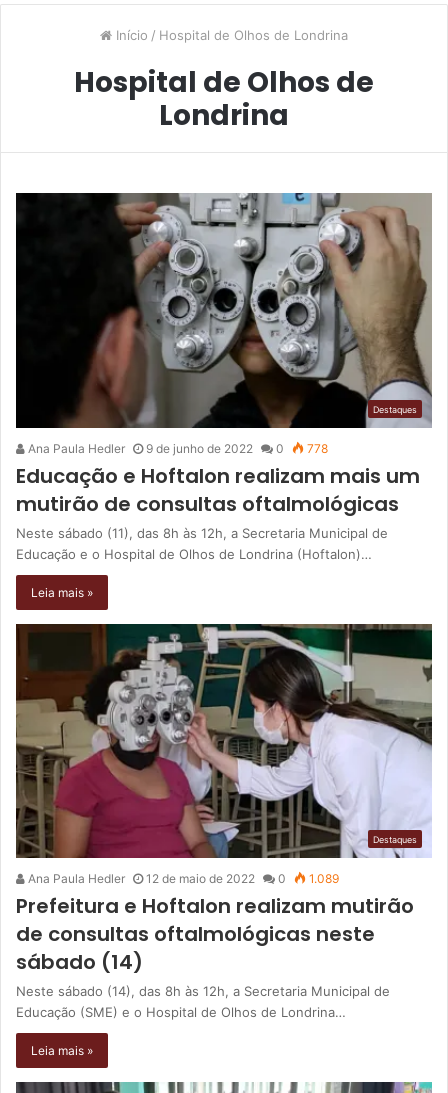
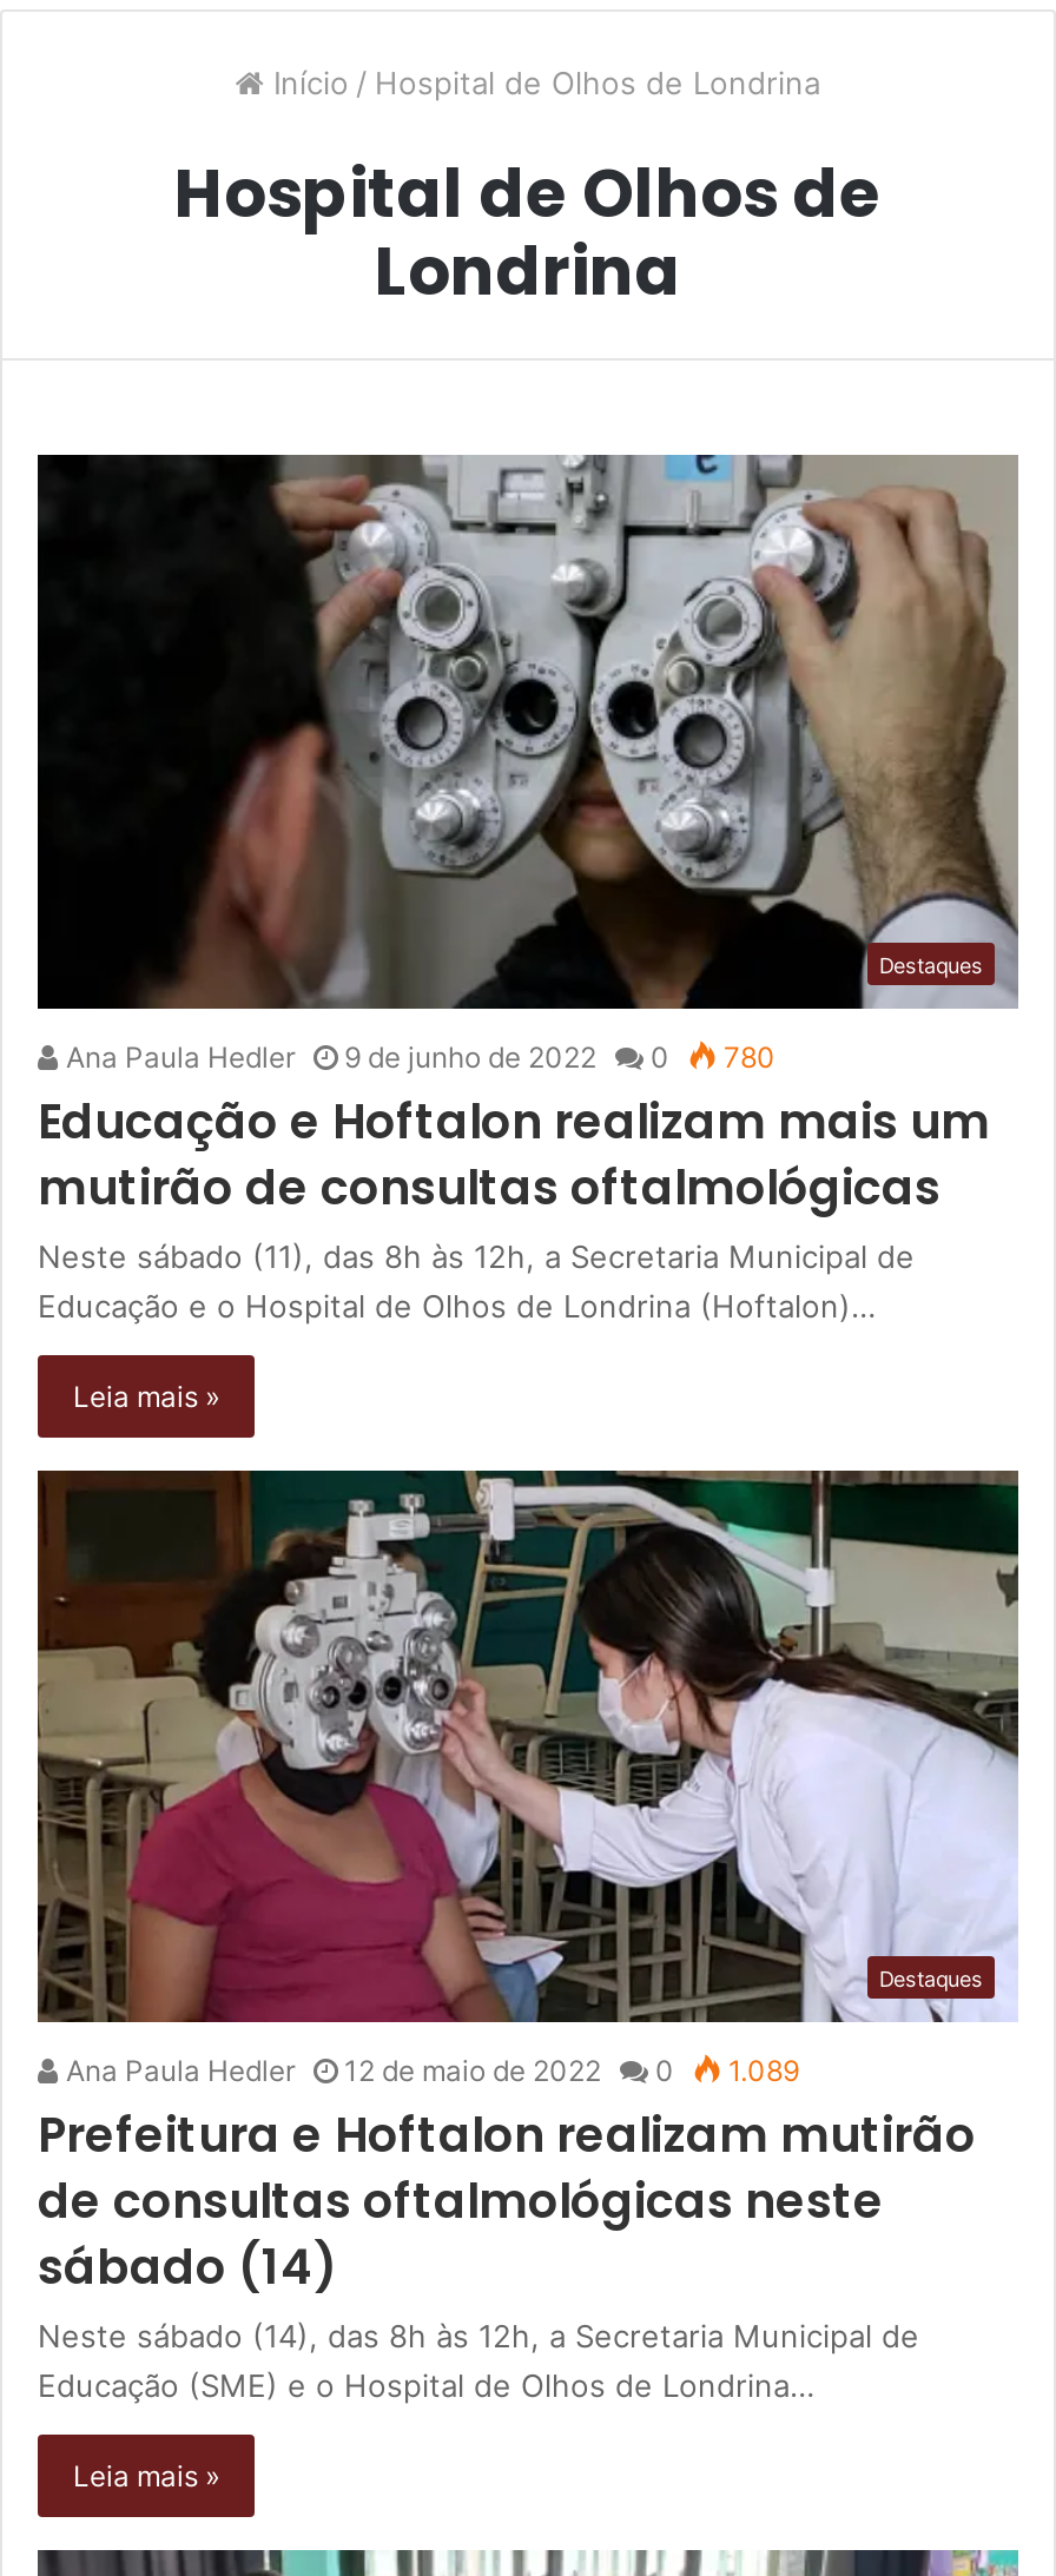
[25,441,328,456] Ana Paula Hedler 9 de junho de 2022 0 778 -> [59,1039,775,1074] Ana Paula Hedler 9 de junho de 2022 0 780

